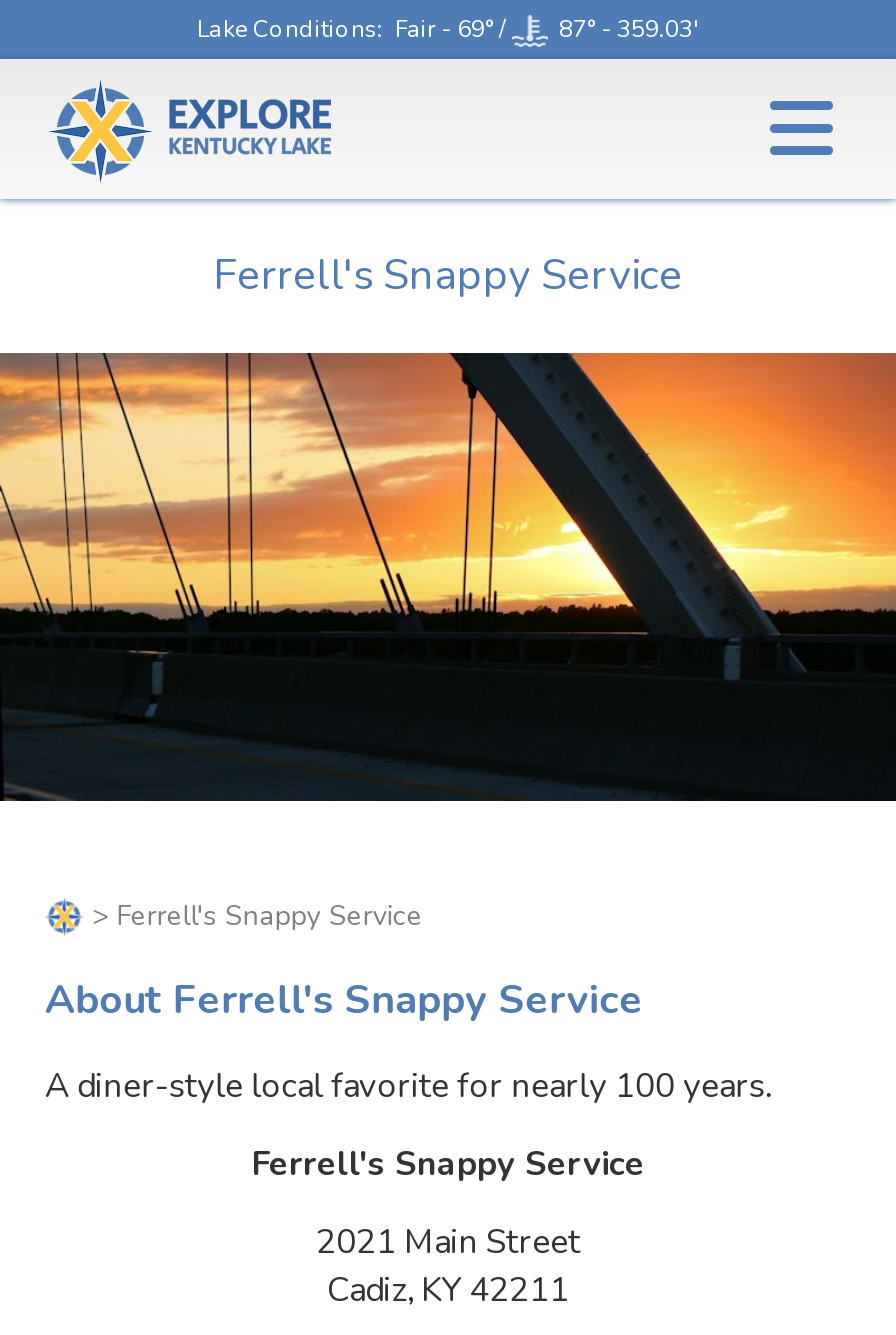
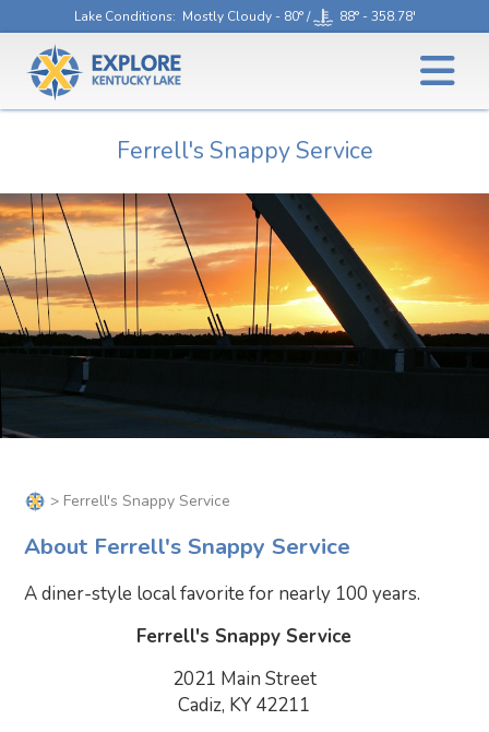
[197,13,699,45] Lake Conditions: Fair - 69° / | 87° - 359.03' -> [74,8,415,25] Lake Conditions: Mostly Cloudy - 80° / | 88° - 358.78'

